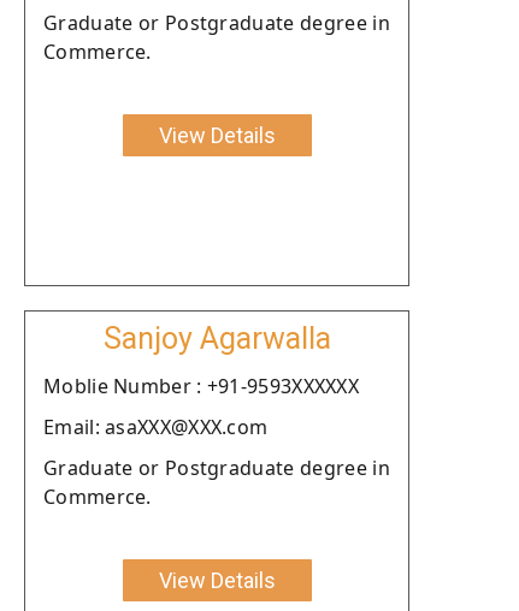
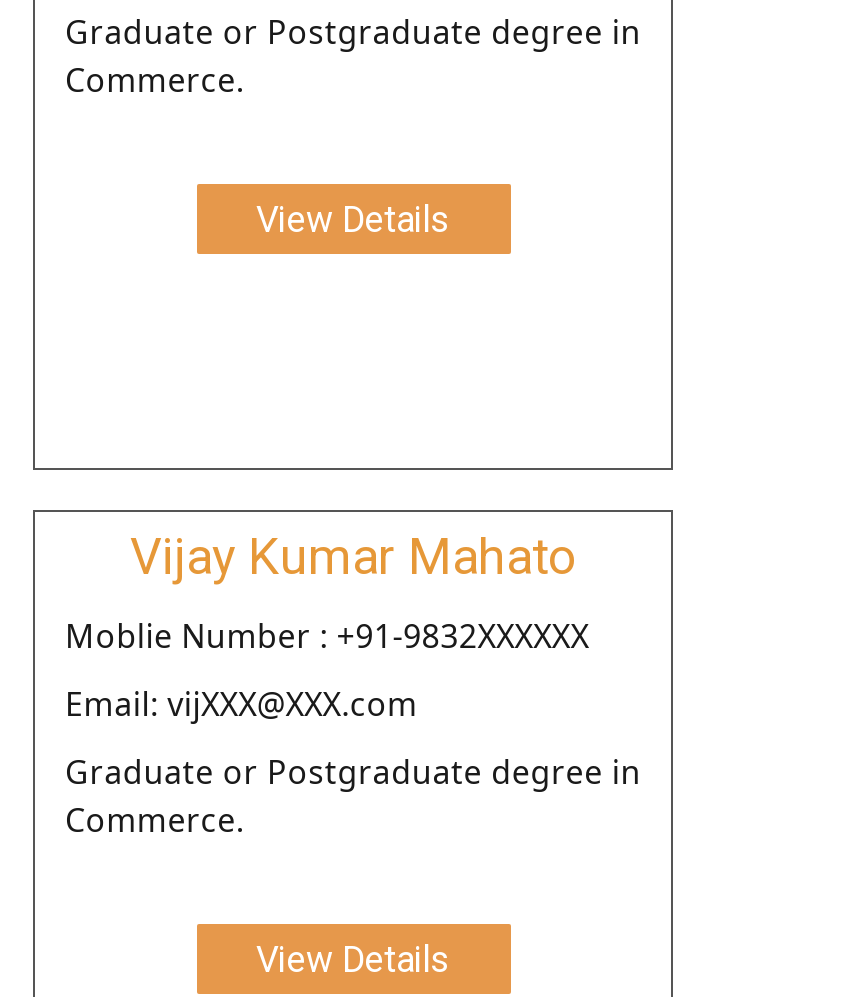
[103,321,331,356] Sanjoy Agarwalla -> [130,528,576,586] Vijay Kumar Mahato
[43,373,359,399] Moblie Number : +91-9593XXXXXX -> [65,614,589,658] Moblie Number : +91-9832XXXXXX
[43,414,268,440] Email: asaXXX@XXX.com -> [65,682,418,726] Email: vijXXX@XXX.com

